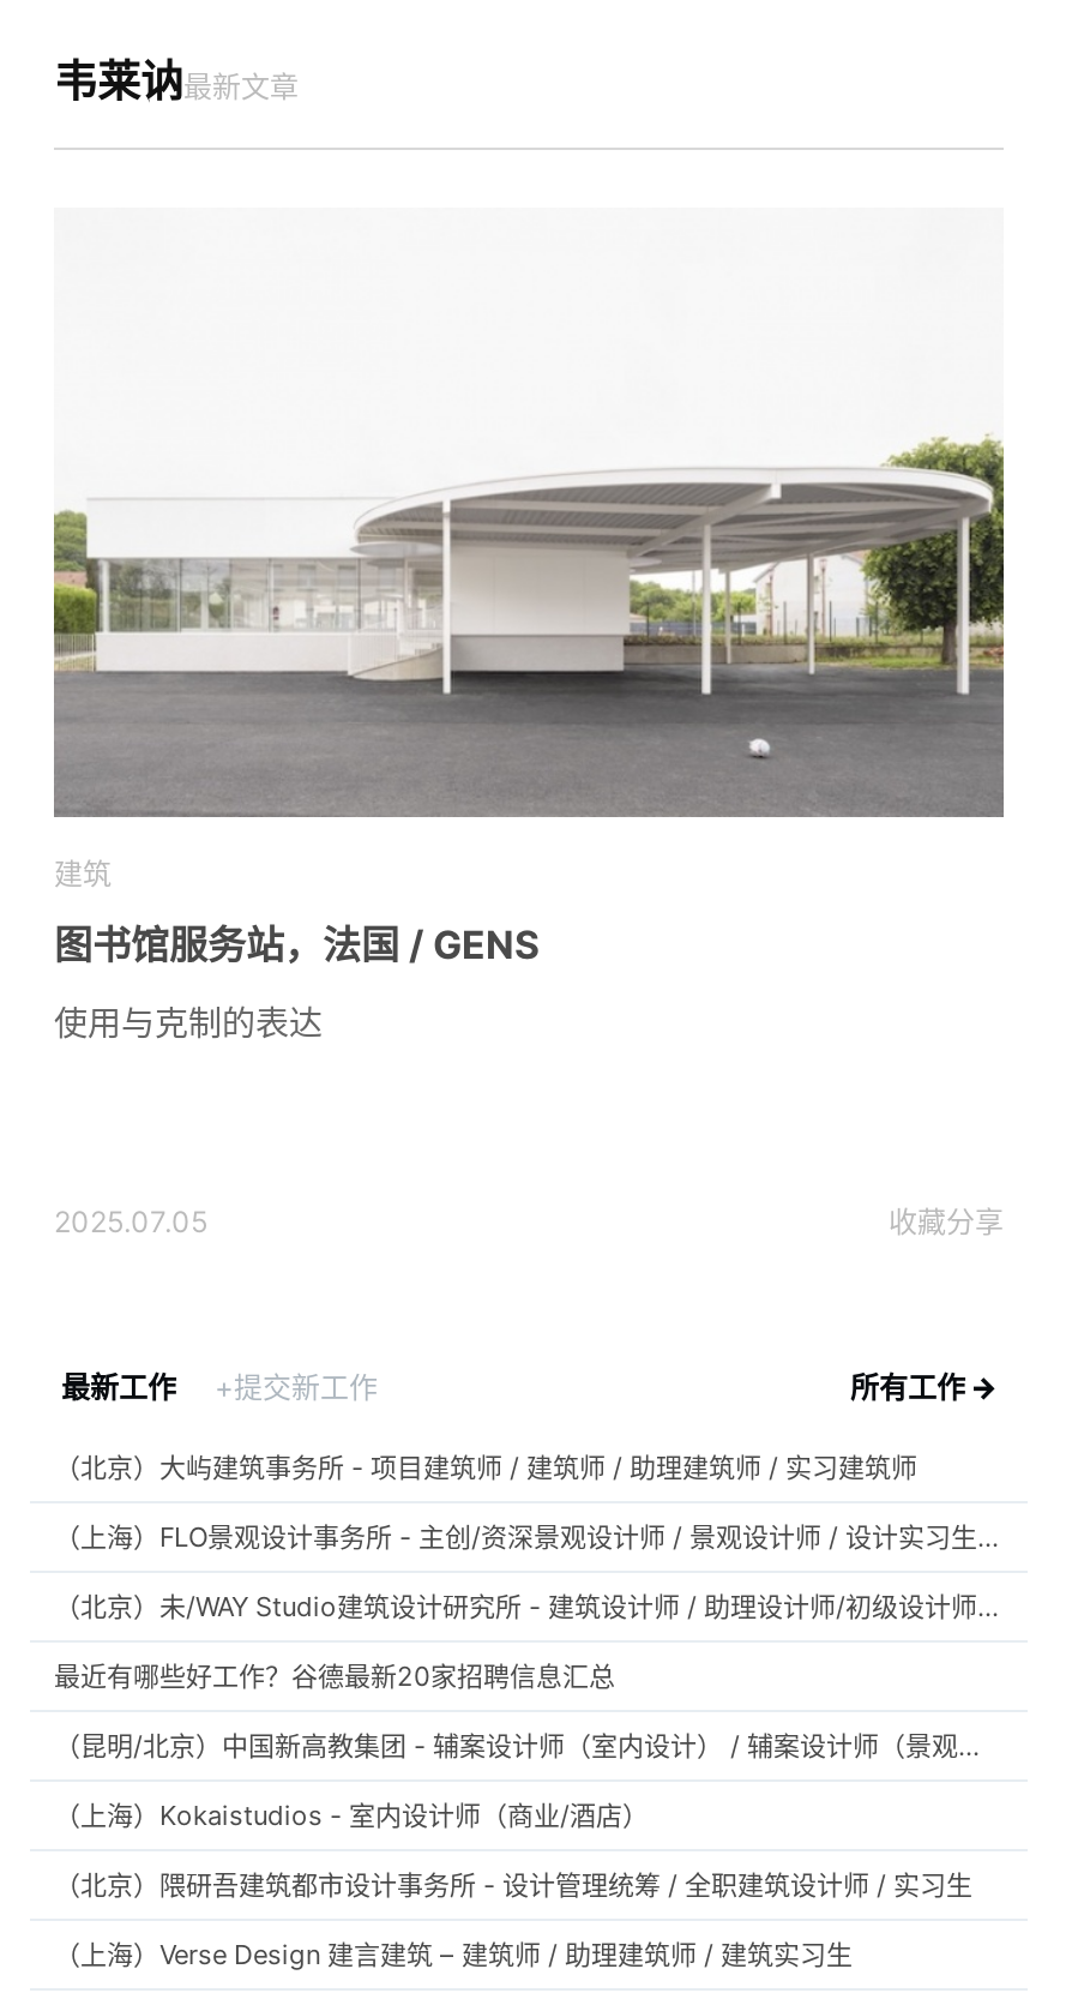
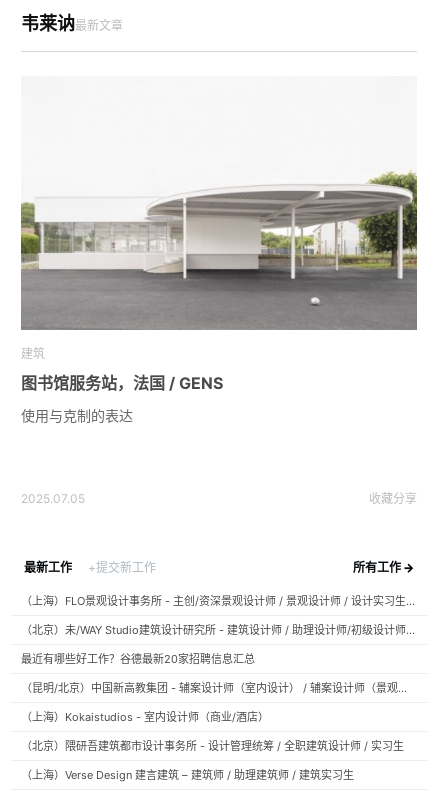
[54,1451,917,1484] （北京）大屿建筑事务所 - 项目建筑师 / 建筑师 / 助理建筑师 / 实习建筑师 -> none

